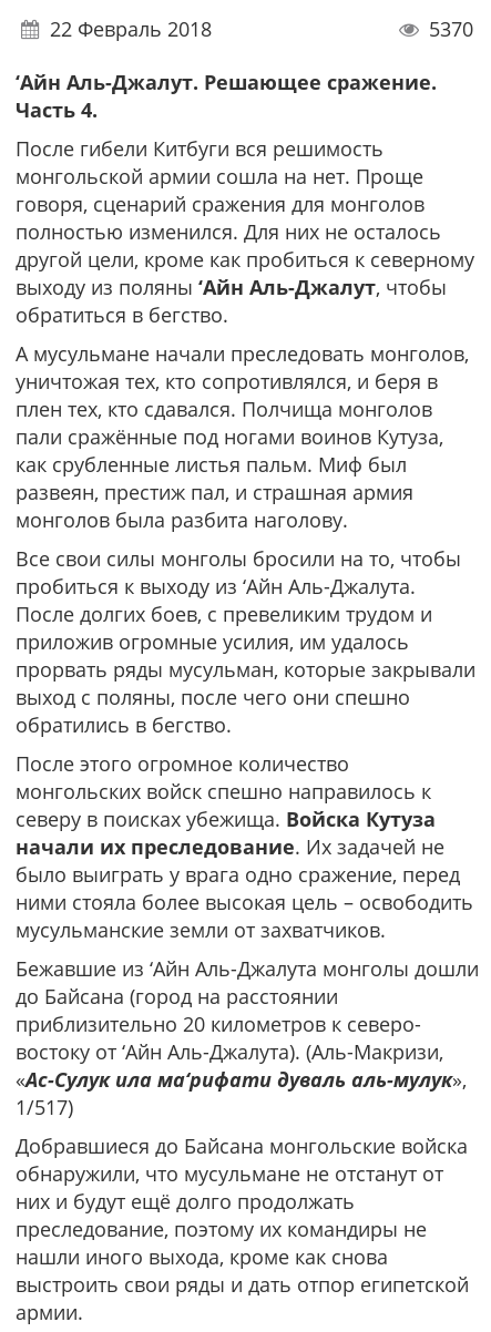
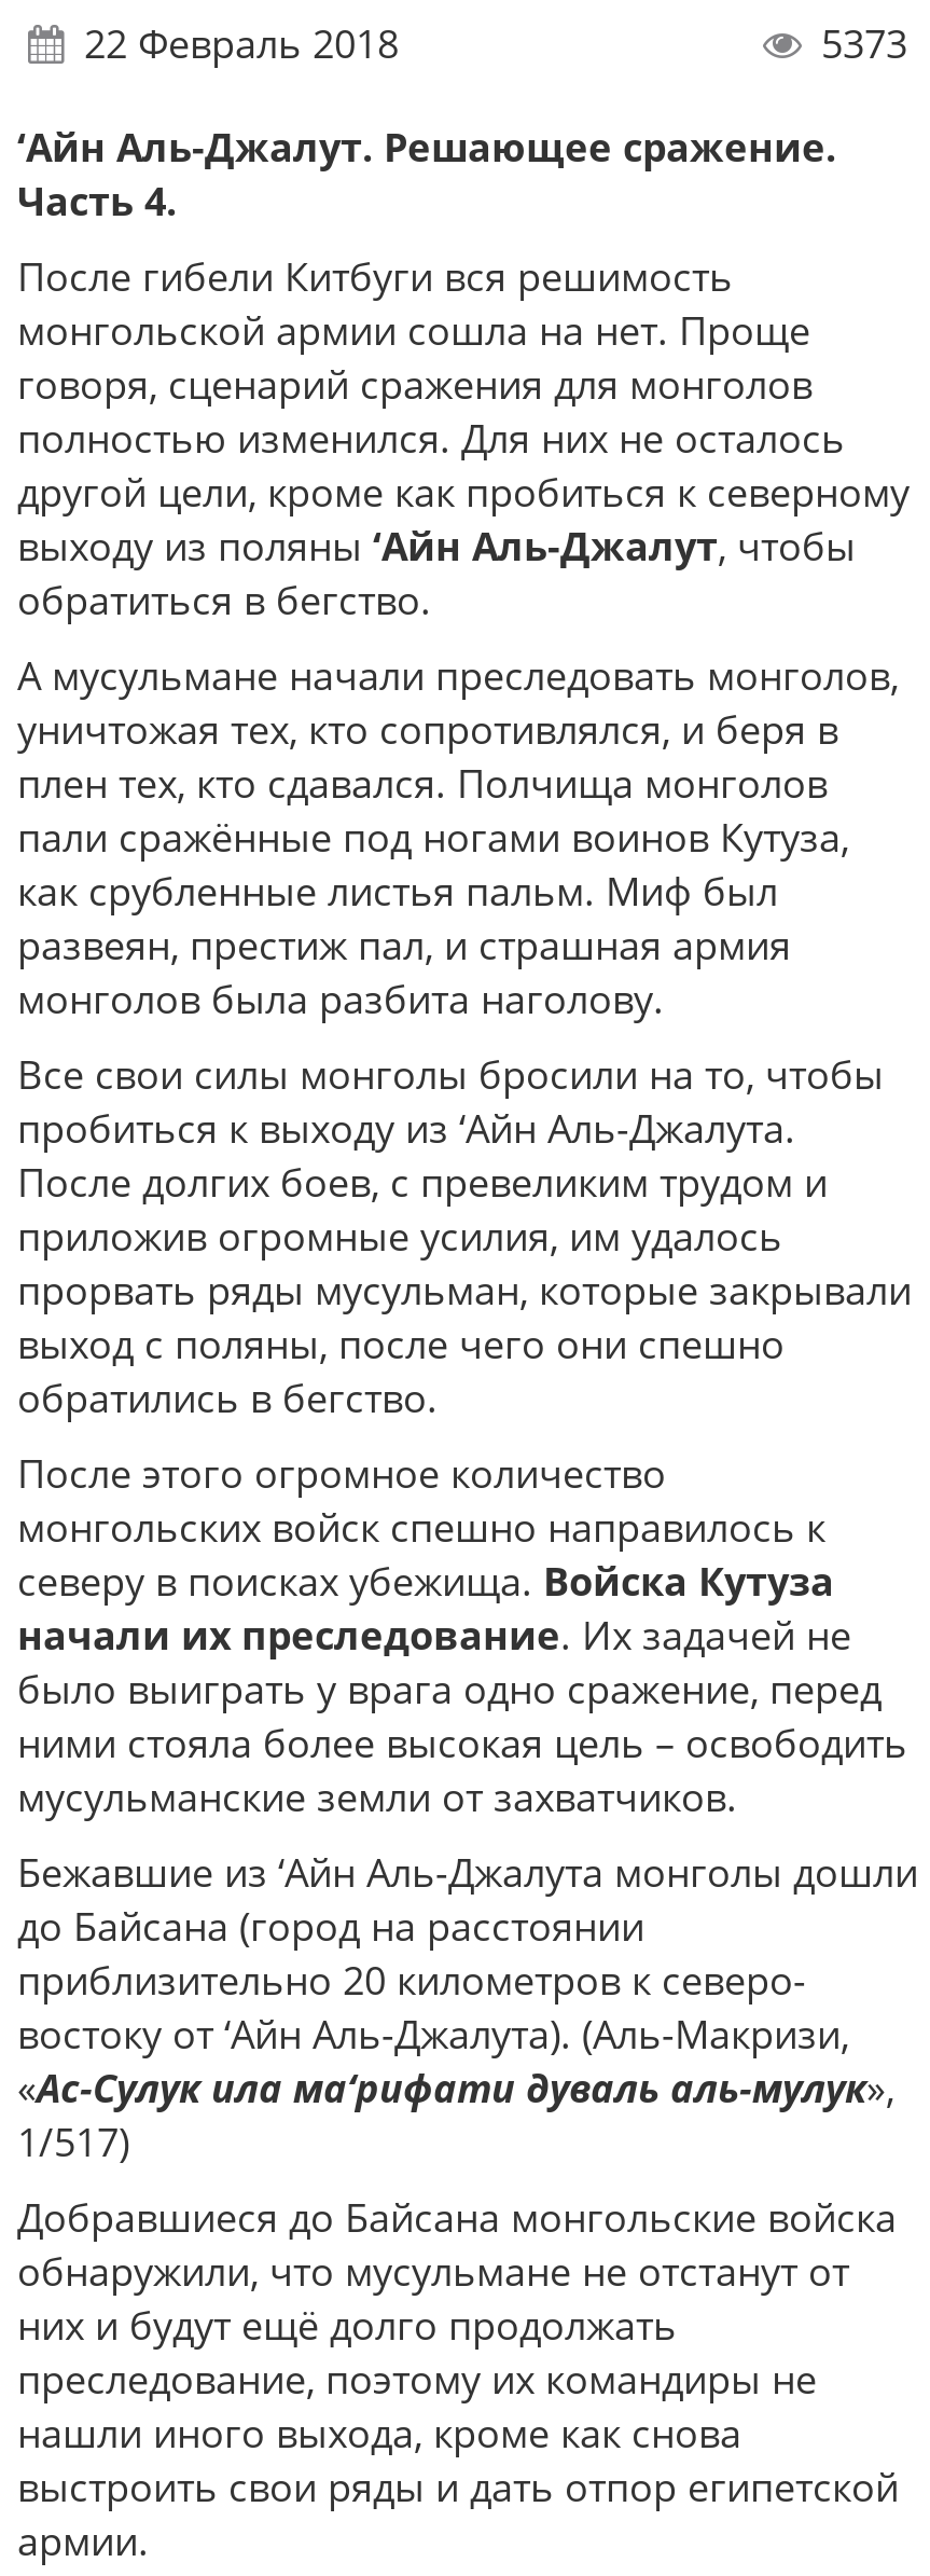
[429,16,473,42] 5370 -> [821,17,907,69] 5373

